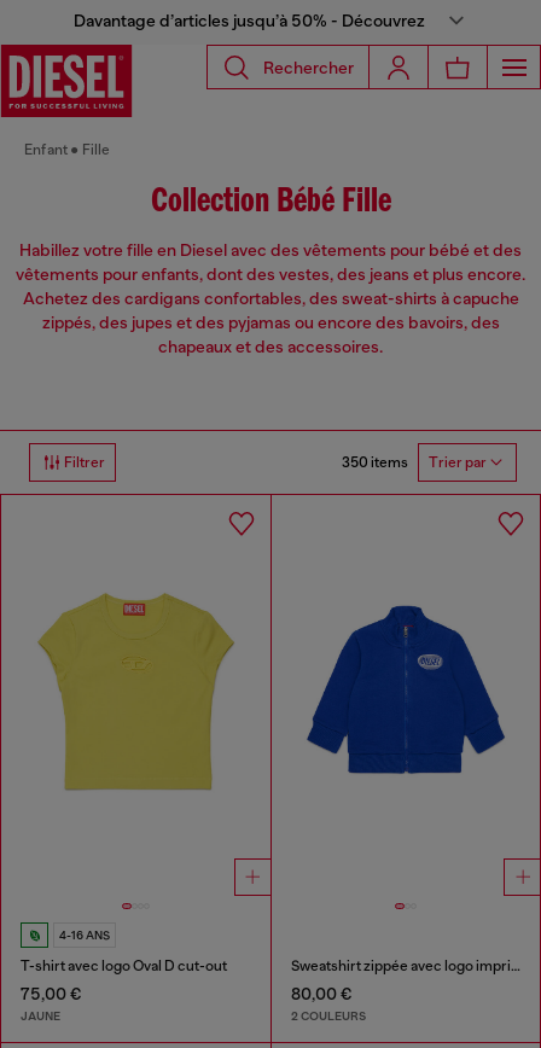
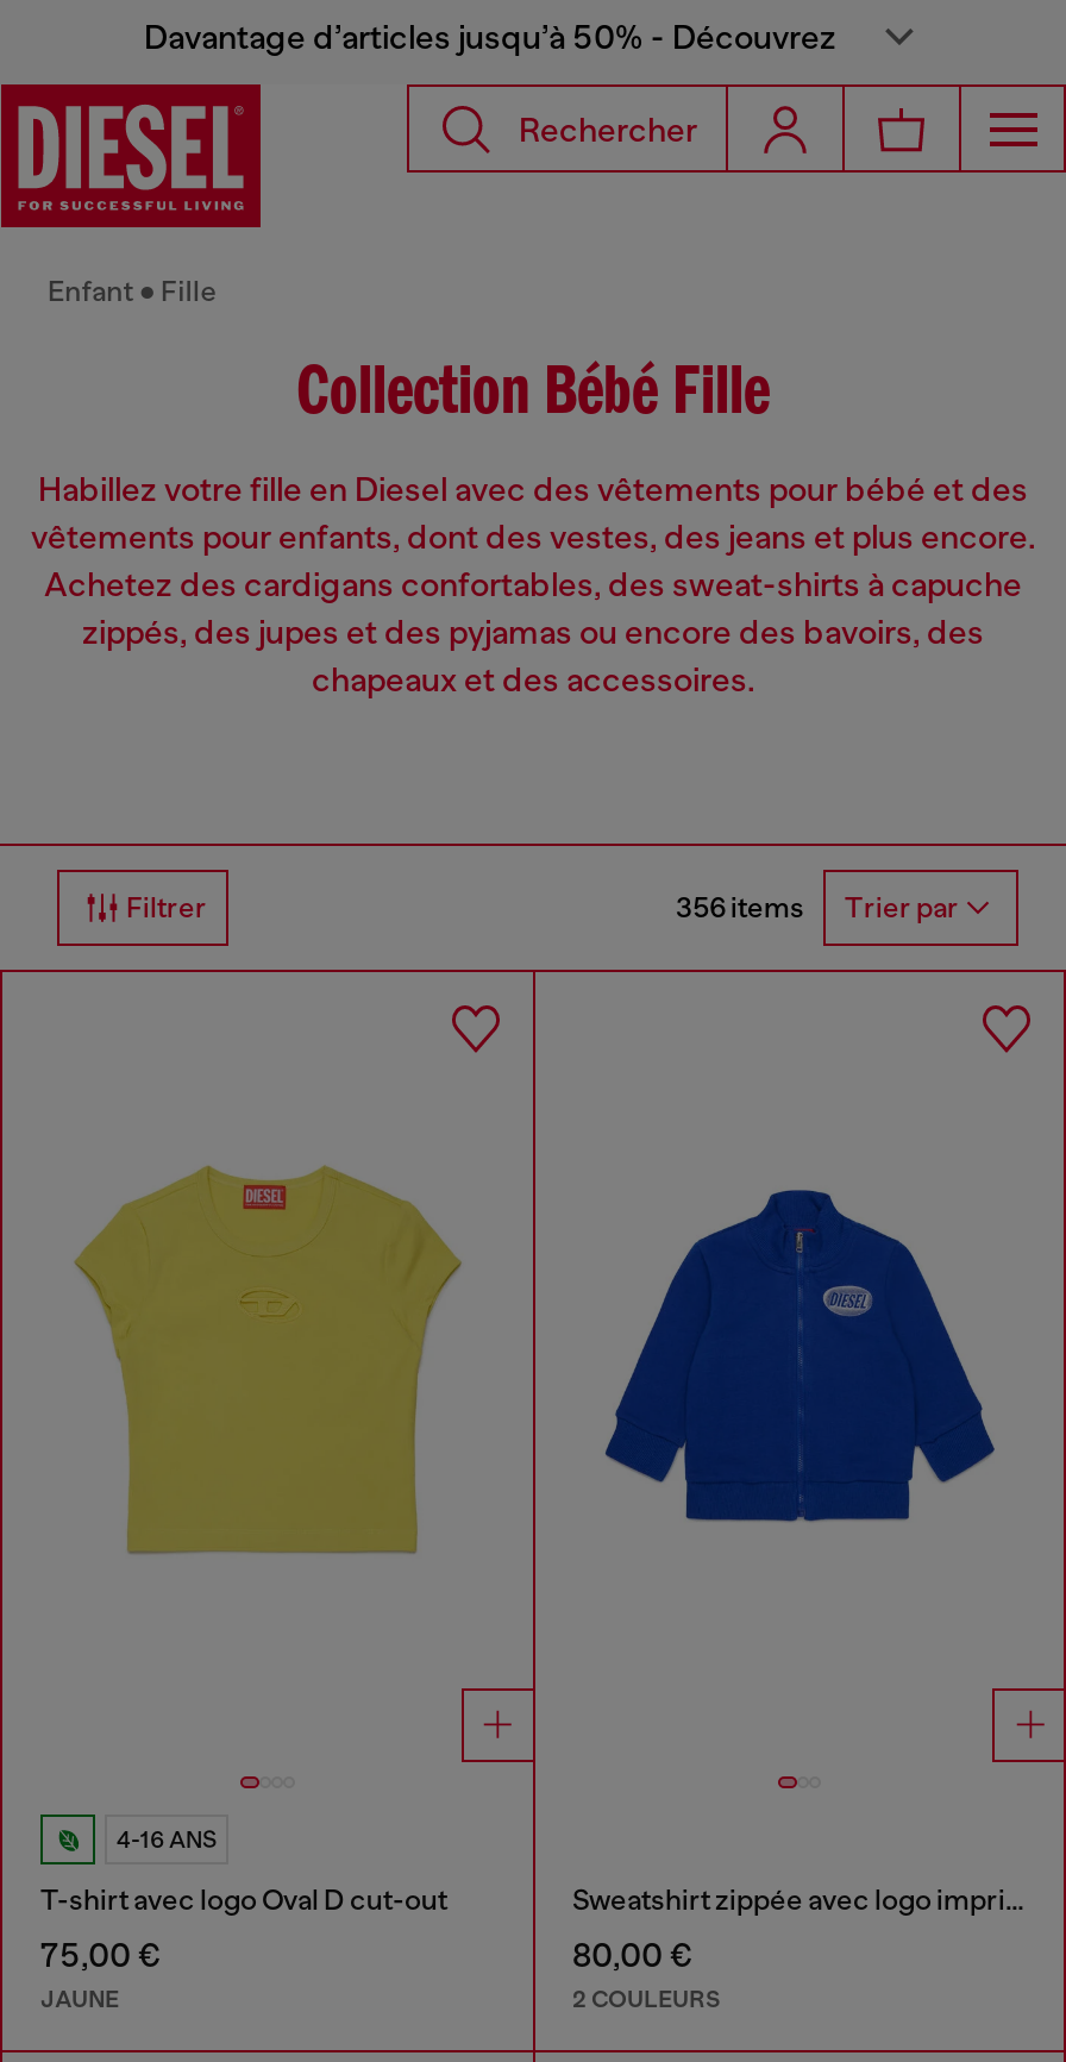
[342,454,487,471] 350 items Trier par -> [676,891,959,925] 356 items Trier par

